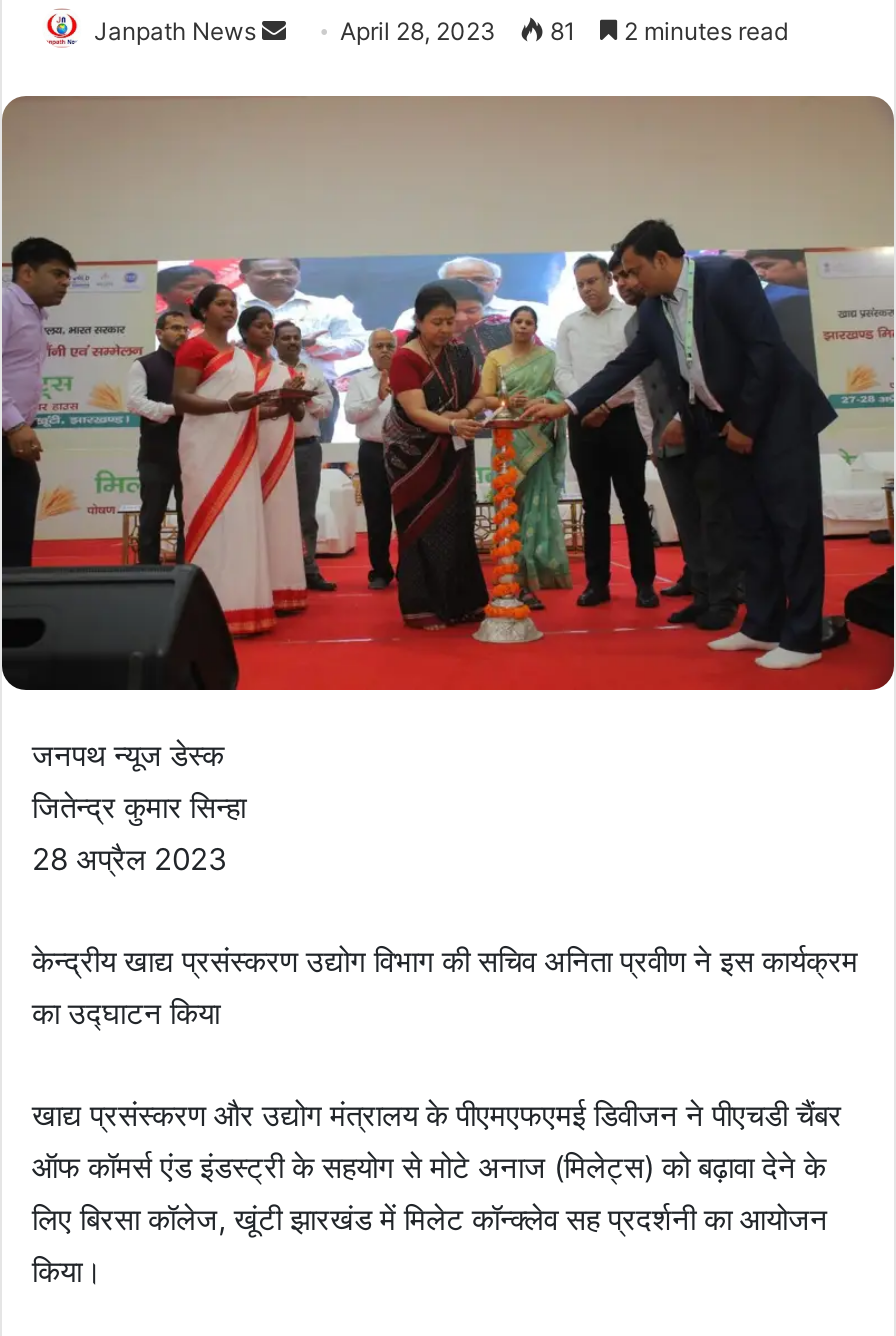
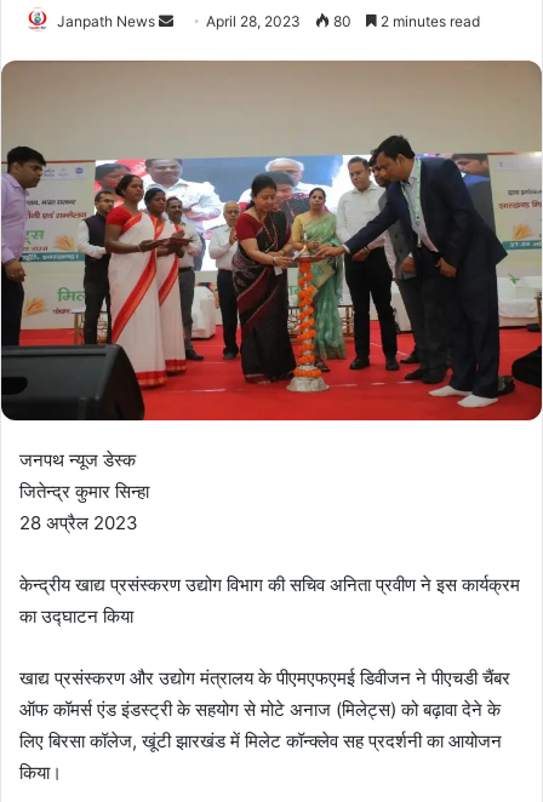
[544,16,576,46] 81 -> [330,12,351,30] 80

